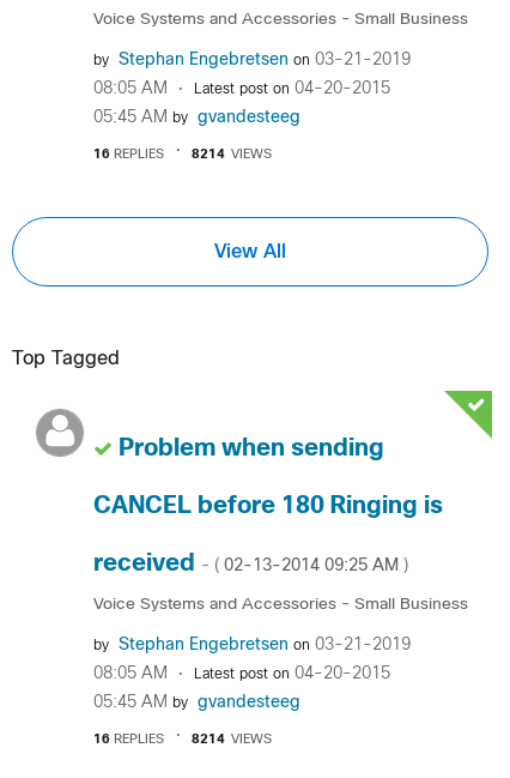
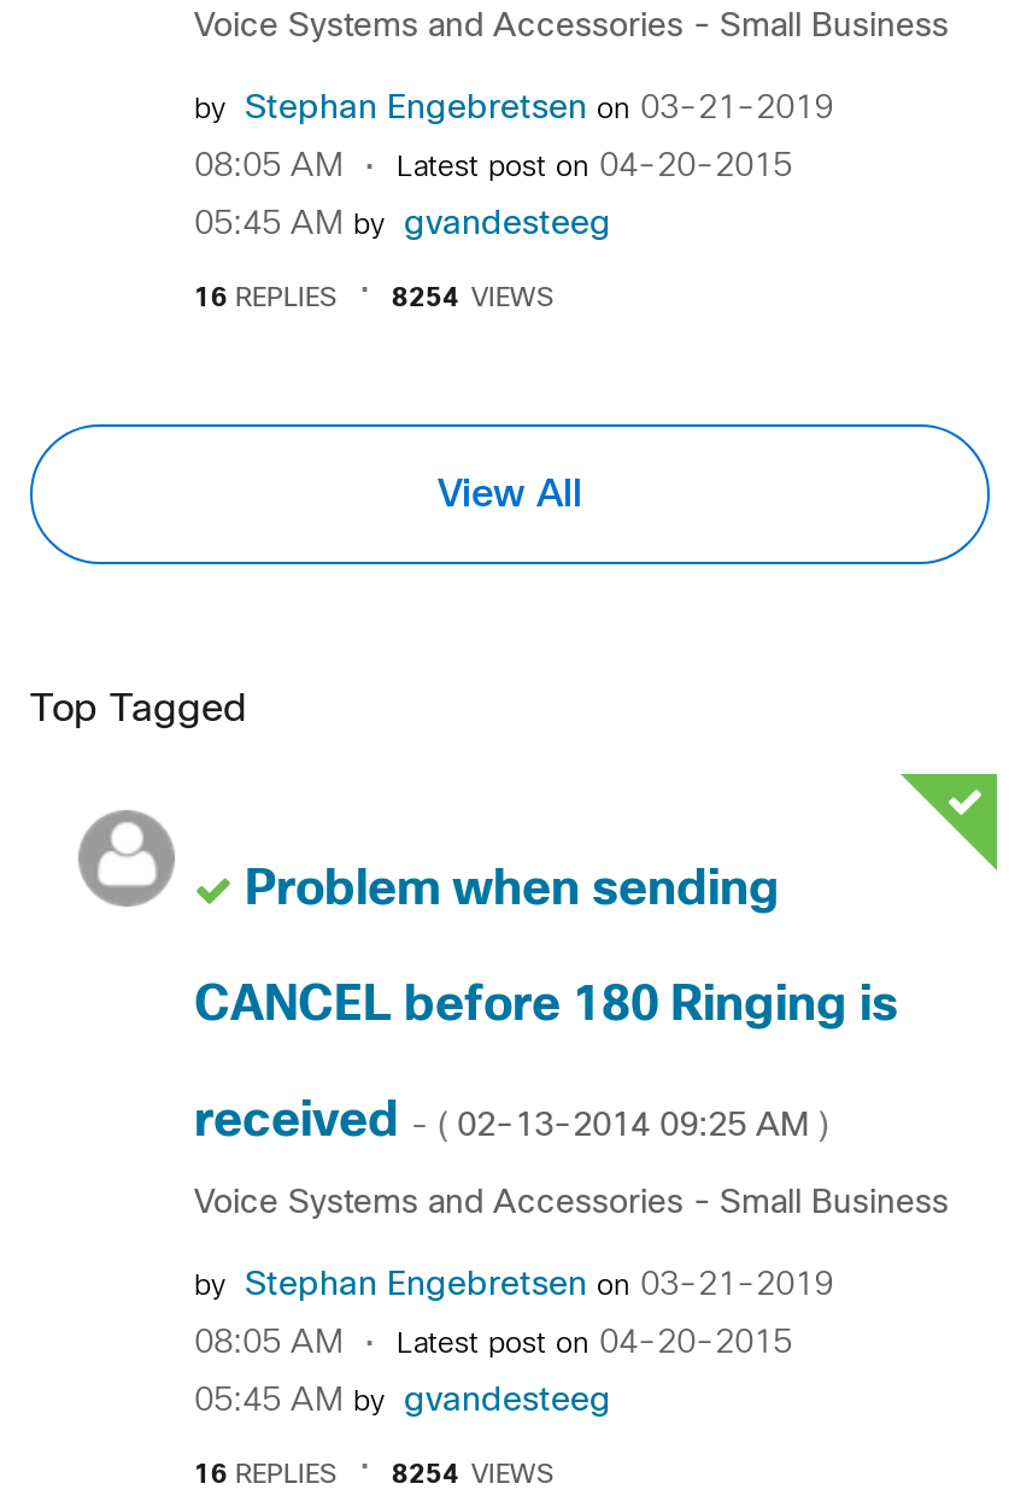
[192,148,272,160] 8214 VIEWS -> [392,286,553,310] 8254 VIEWS
[192,733,272,745] 8214 VIEWS -> [392,1462,553,1487] 8254 VIEWS

